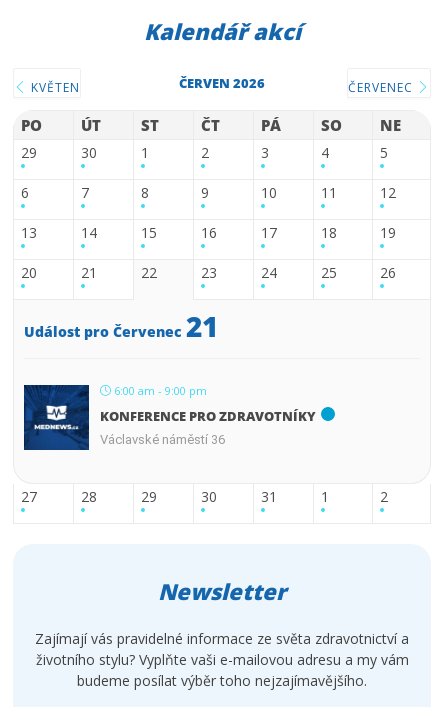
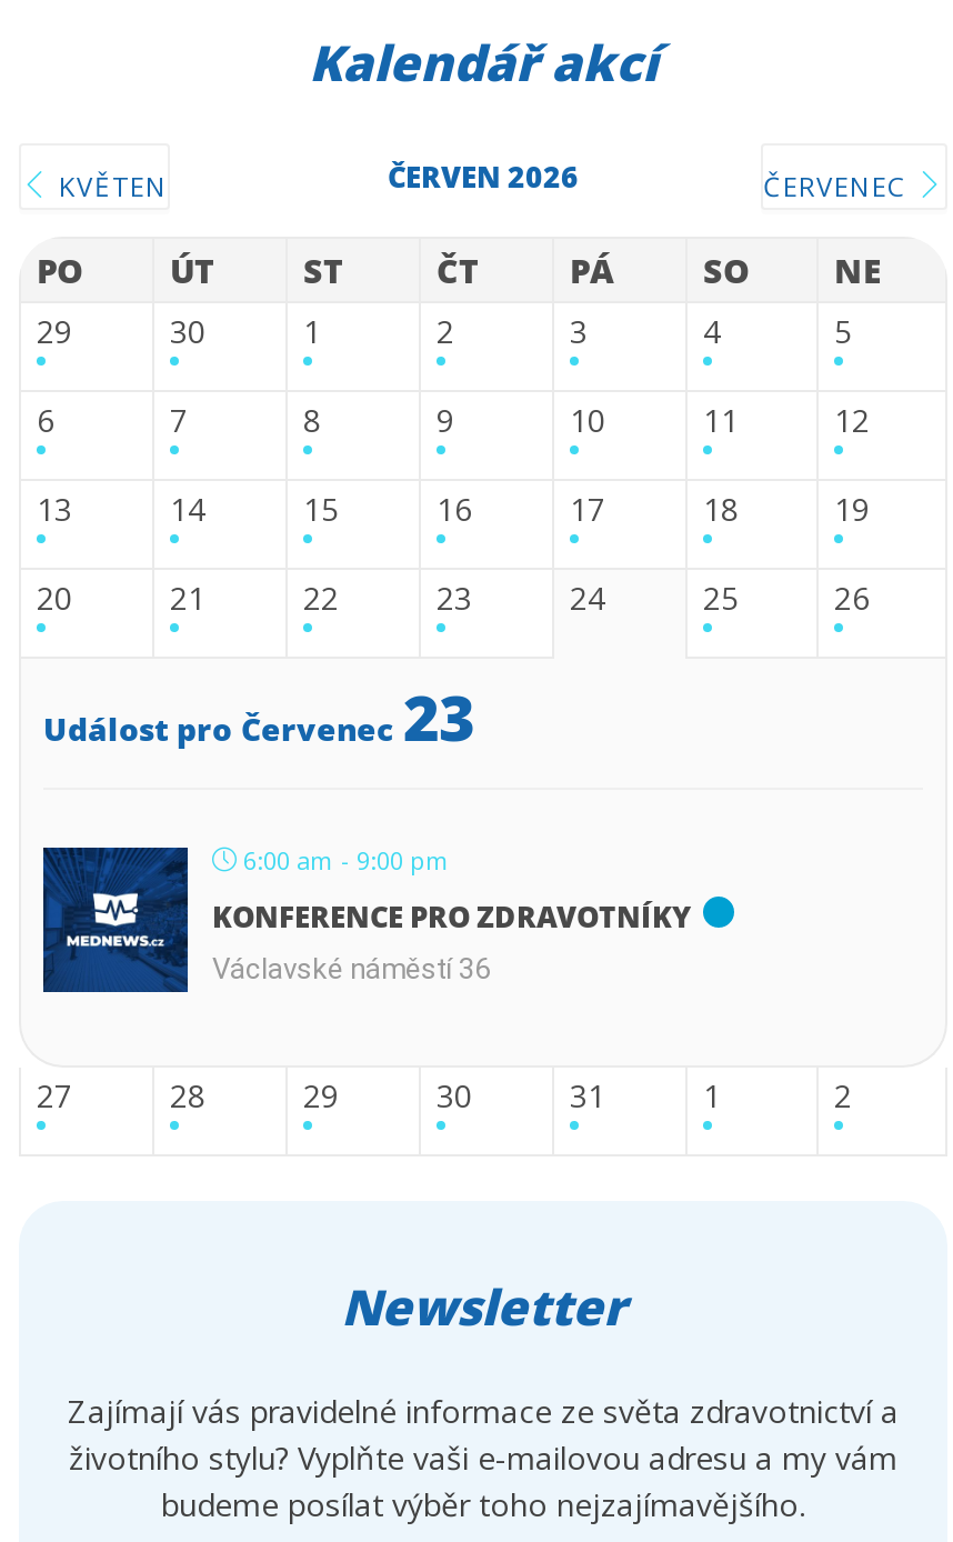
[24,307,218,345] Událost pro Červenec 21 -> [43,675,474,759] Událost pro Červenec 23

